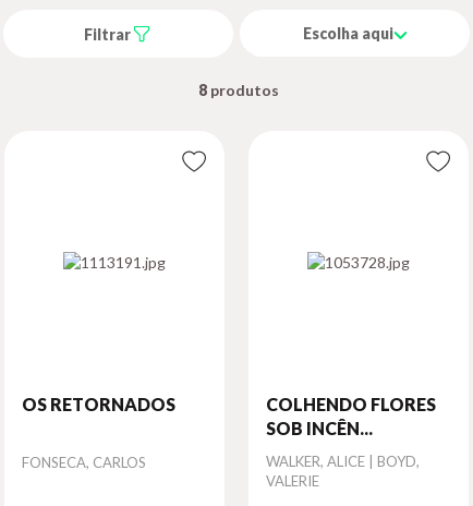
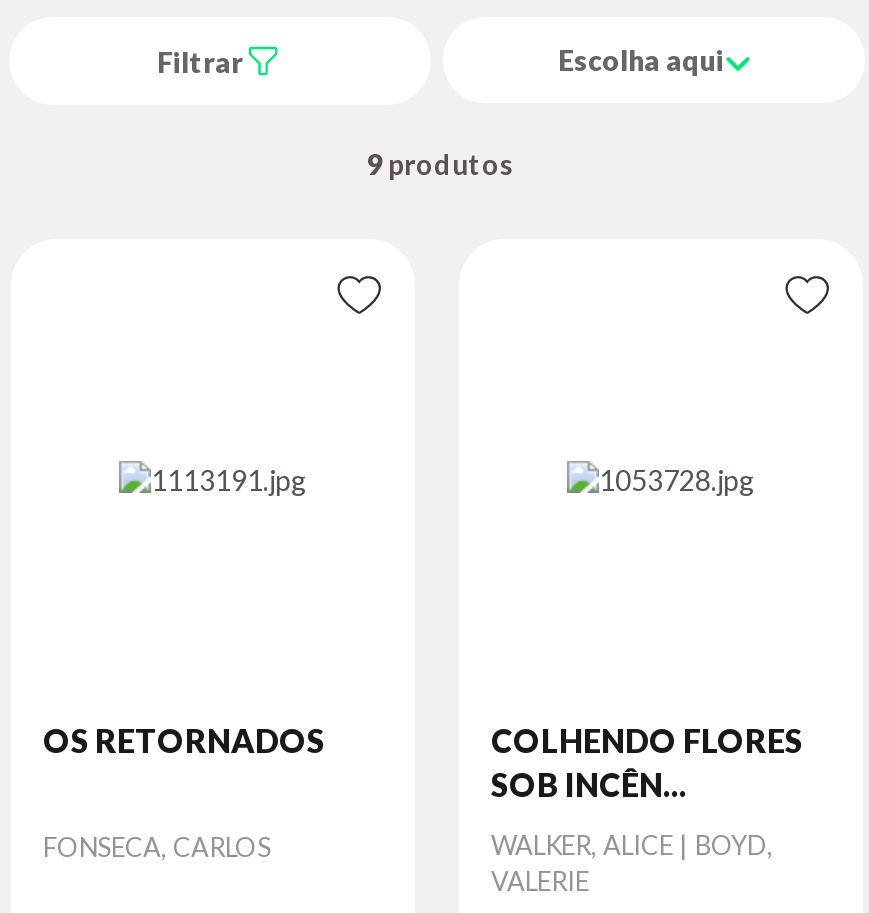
[198,81,207,99] 8 -> [366,147,382,181] 9

